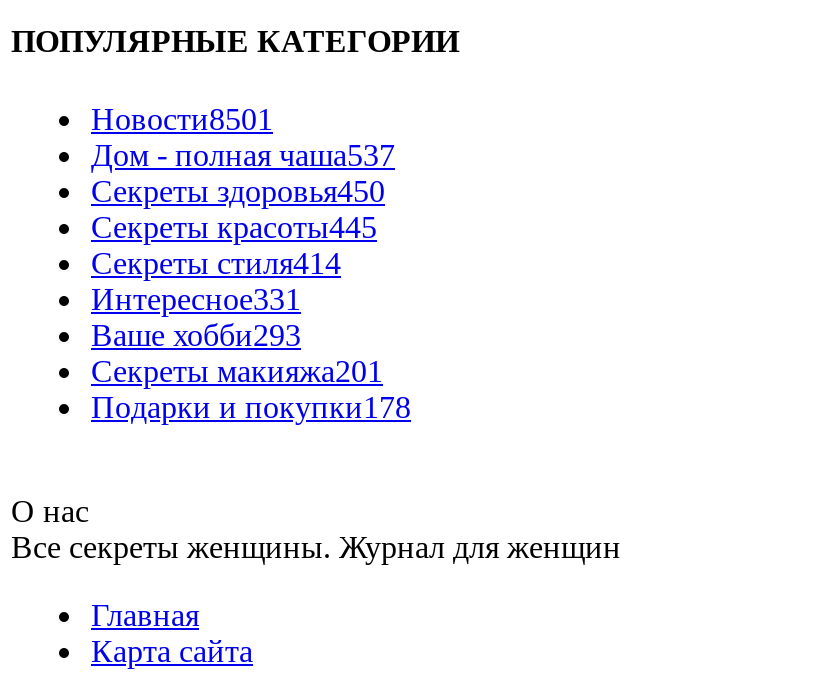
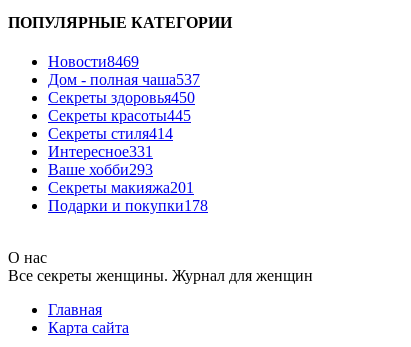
[91,102,273,136] Новости8501 -> [48,53,139,70] Новости8469

